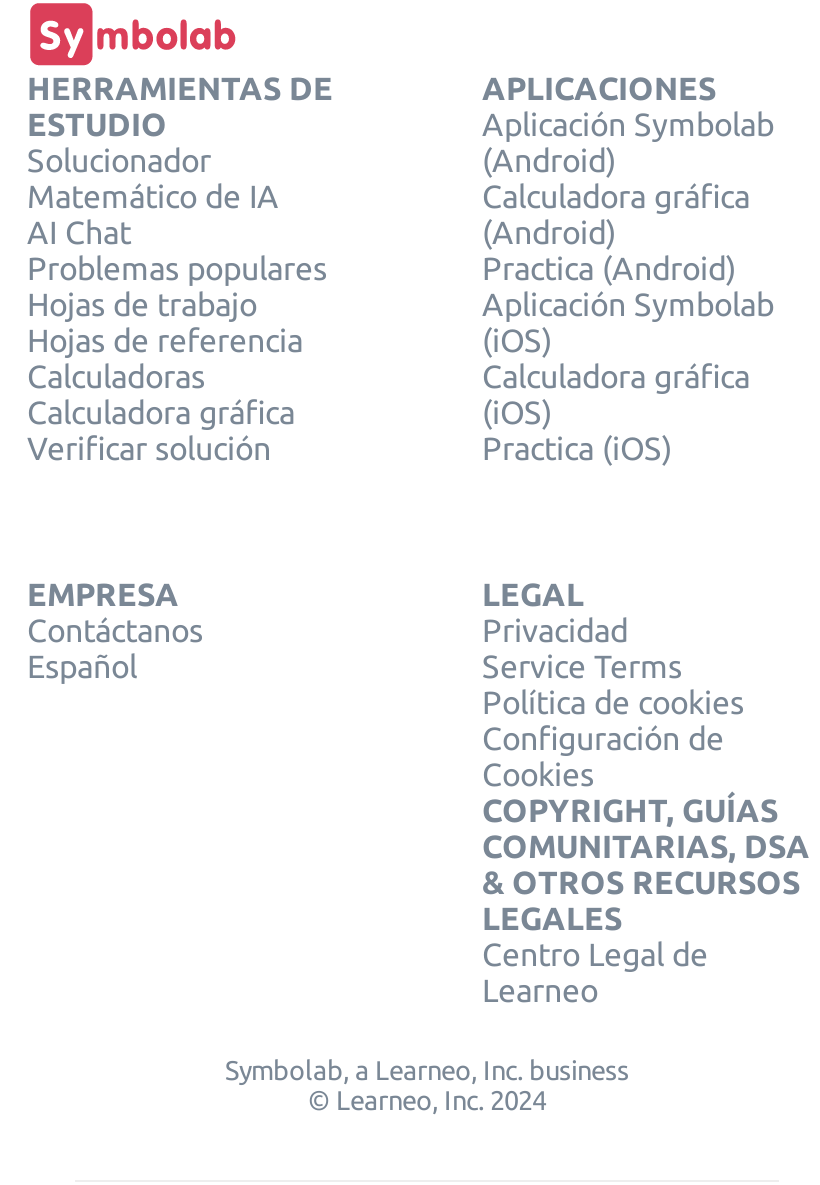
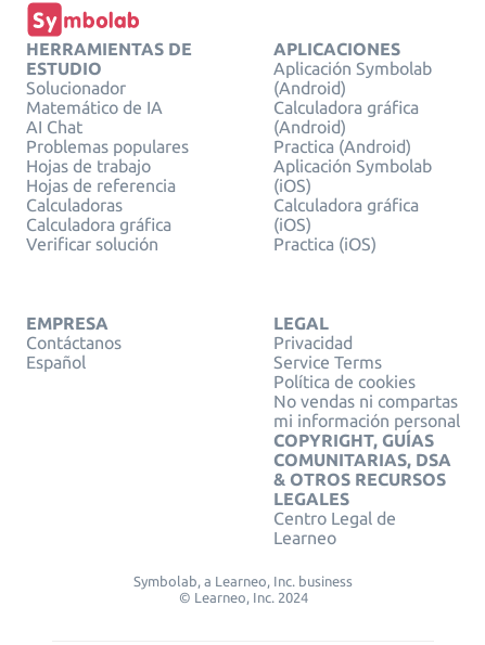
[482,721,724,793] Configuración de | Cookies -> [273,392,460,431] No vendas ni compartas | mi información personal

